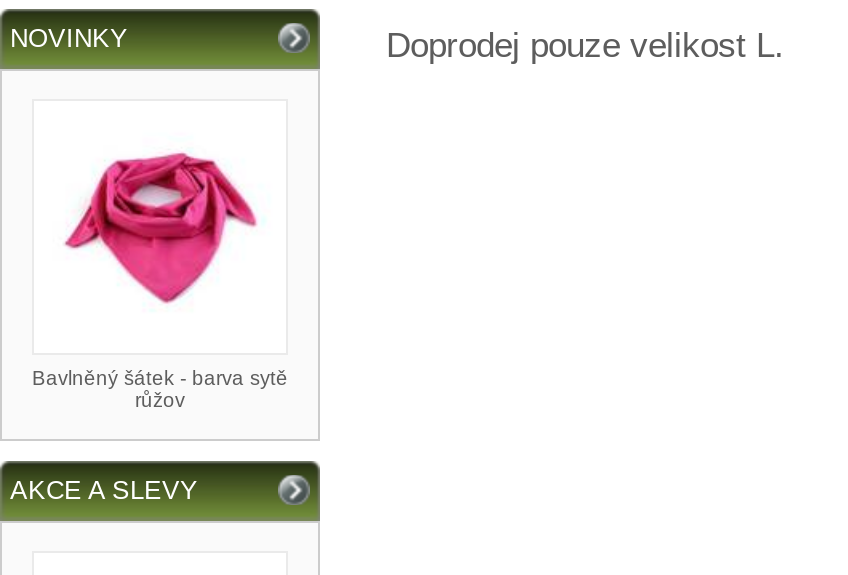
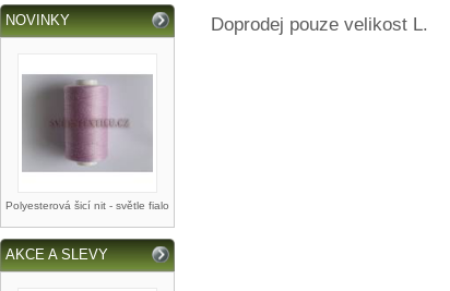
[32,151,288,411] [image] | Bavlněný šátek - barva sytě | růžov -> [5,74,169,211] [image] | Polyesterová šicí nit - světle fialo

